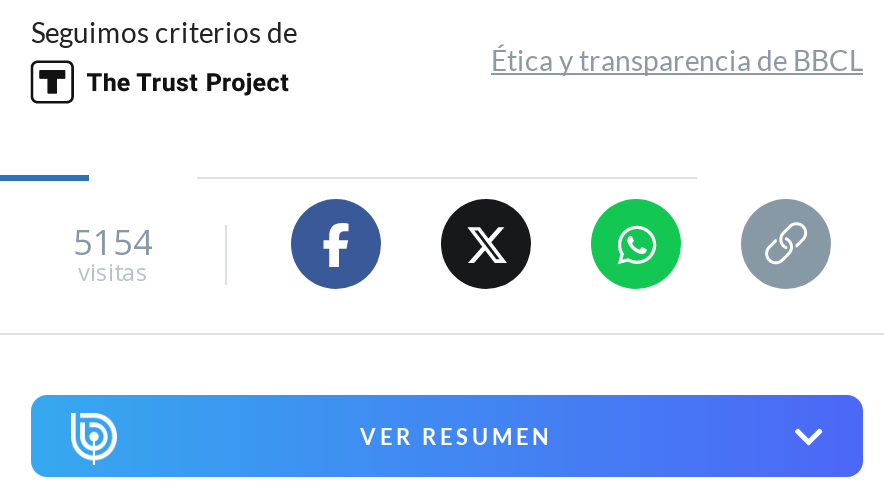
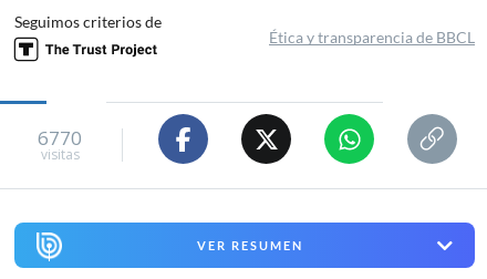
[73,219,153,265] 5154 -> [38,125,82,151] 6770

